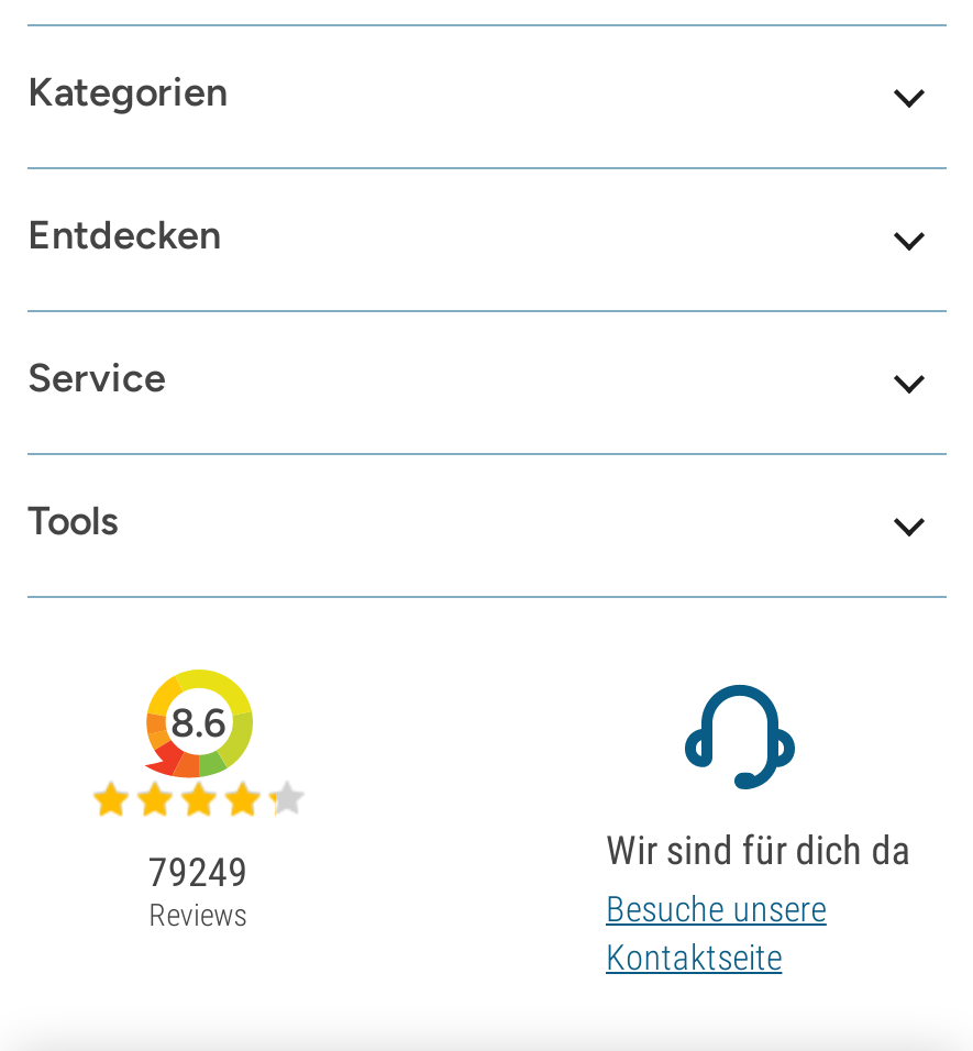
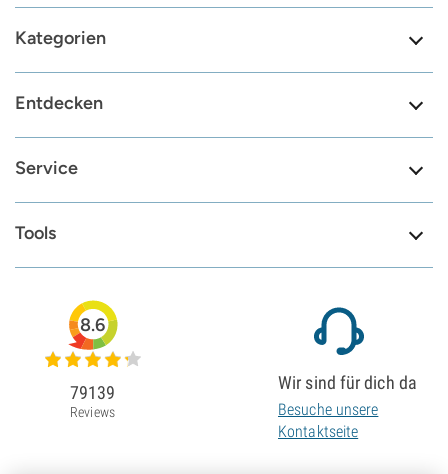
[148,849,248,895] 79249 -> [70,382,115,403] 79139

